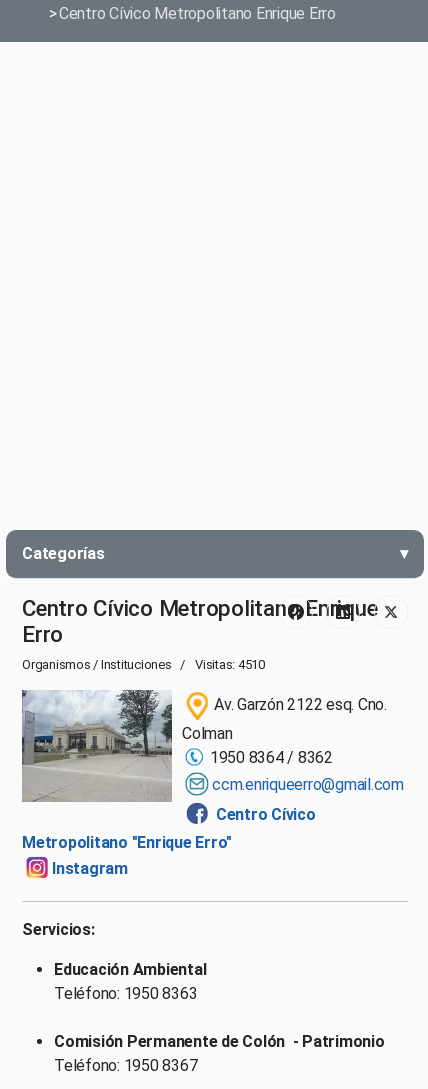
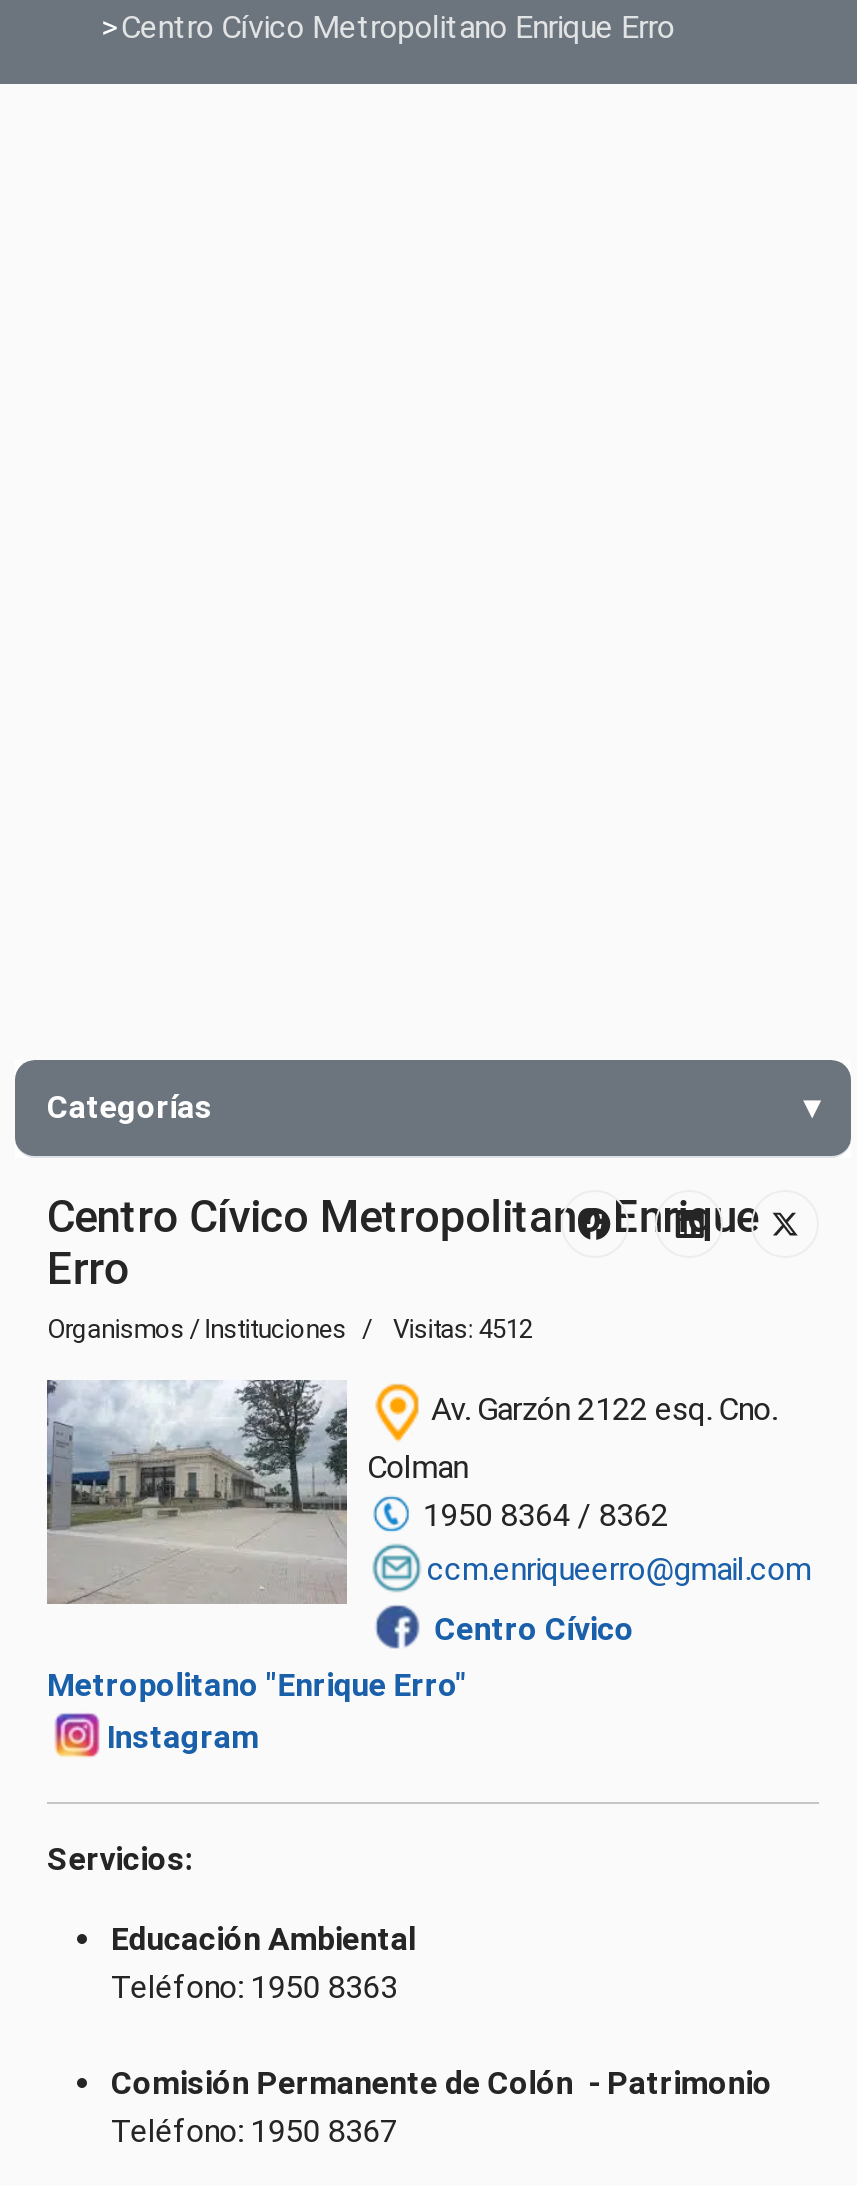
[22,657,265,672] Organismos / Instituciones Visitas: 4510 -> [47,1314,533,1344] Organismos / Instituciones Visitas: 4512

